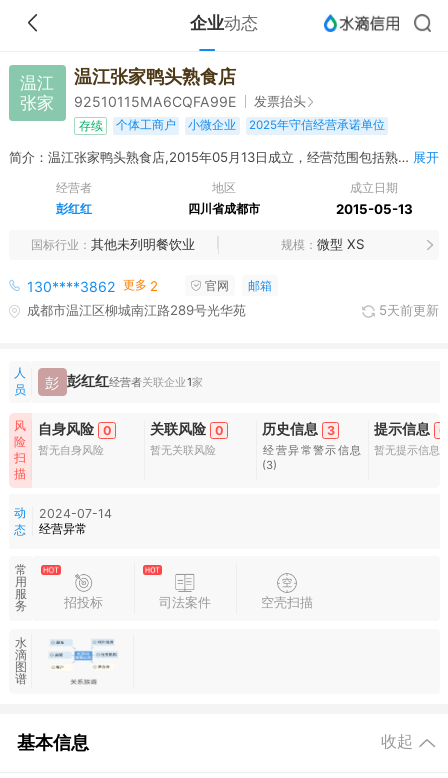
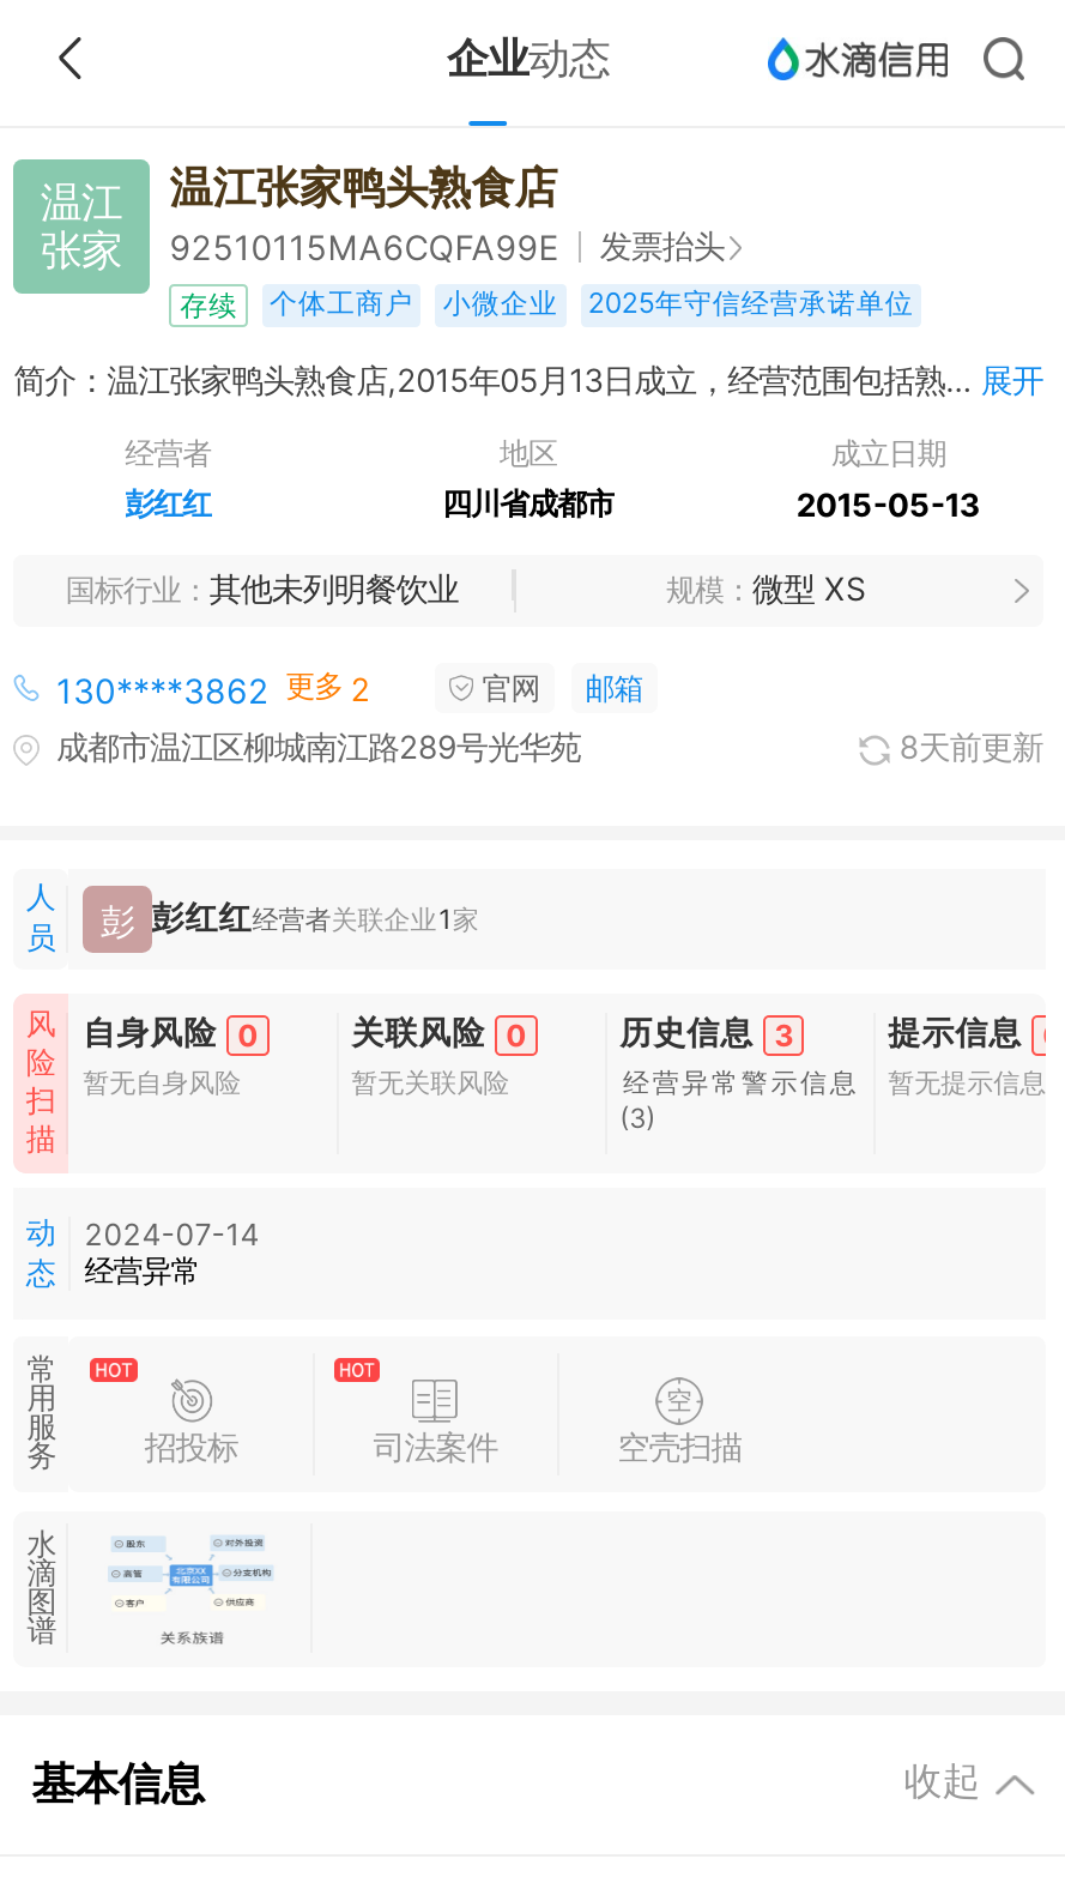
[379,302,439,318] 5天前更新 -> [899,729,1043,767] 8天前更新

